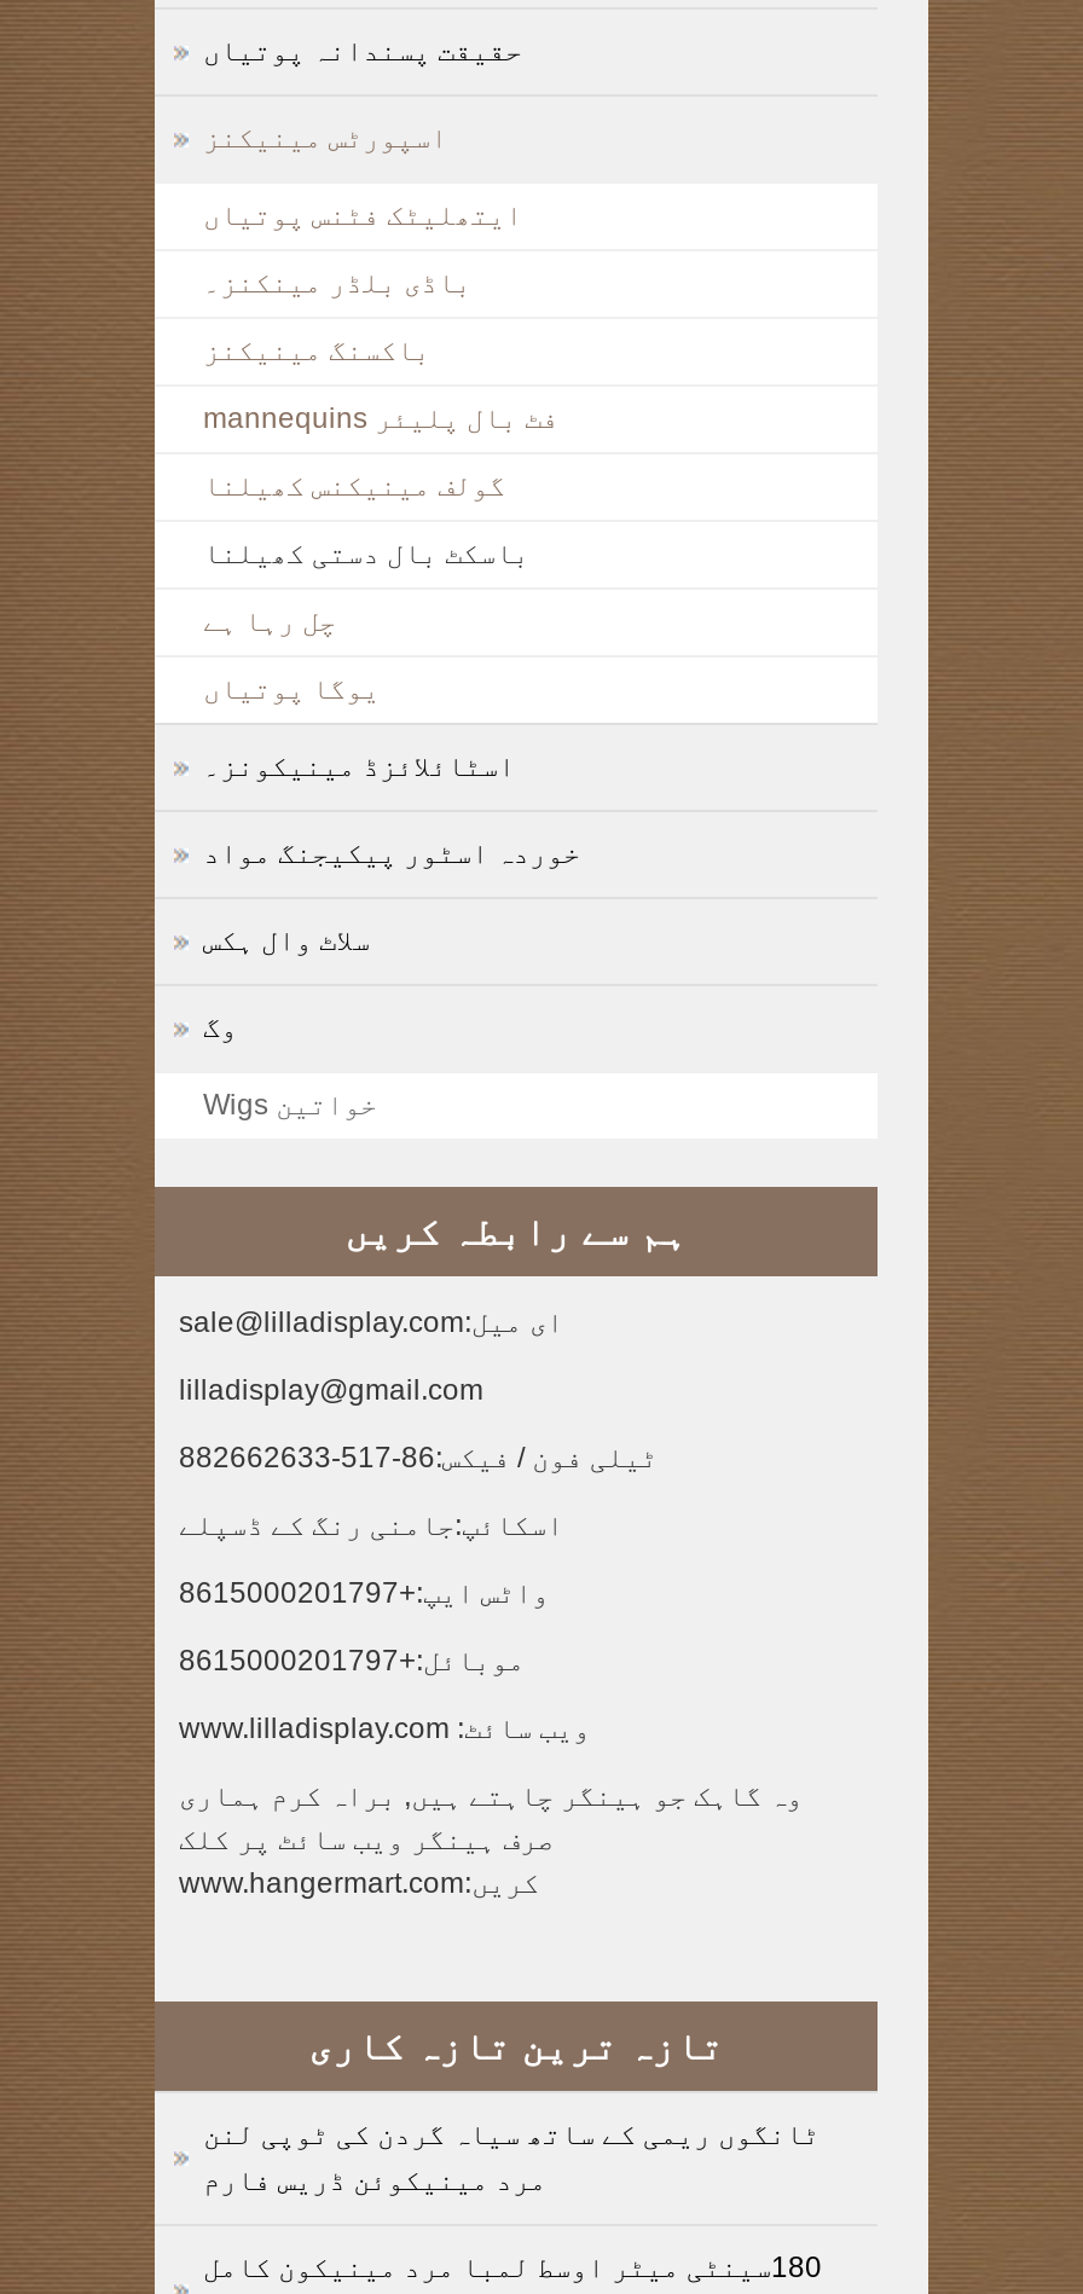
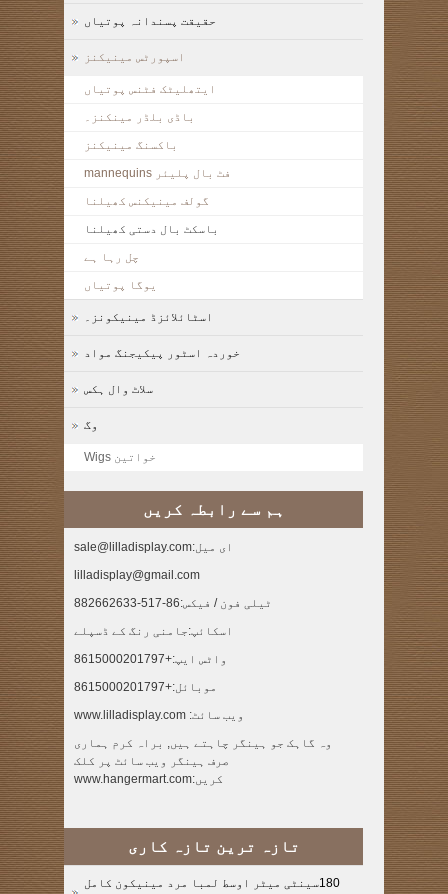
[203,2118,820,2197] ٹانگوں ریمی کے ساتھ سیاہ گردن کی ٹوپی لنن | مرد مینیکوئن ڈریس فارم -> none

